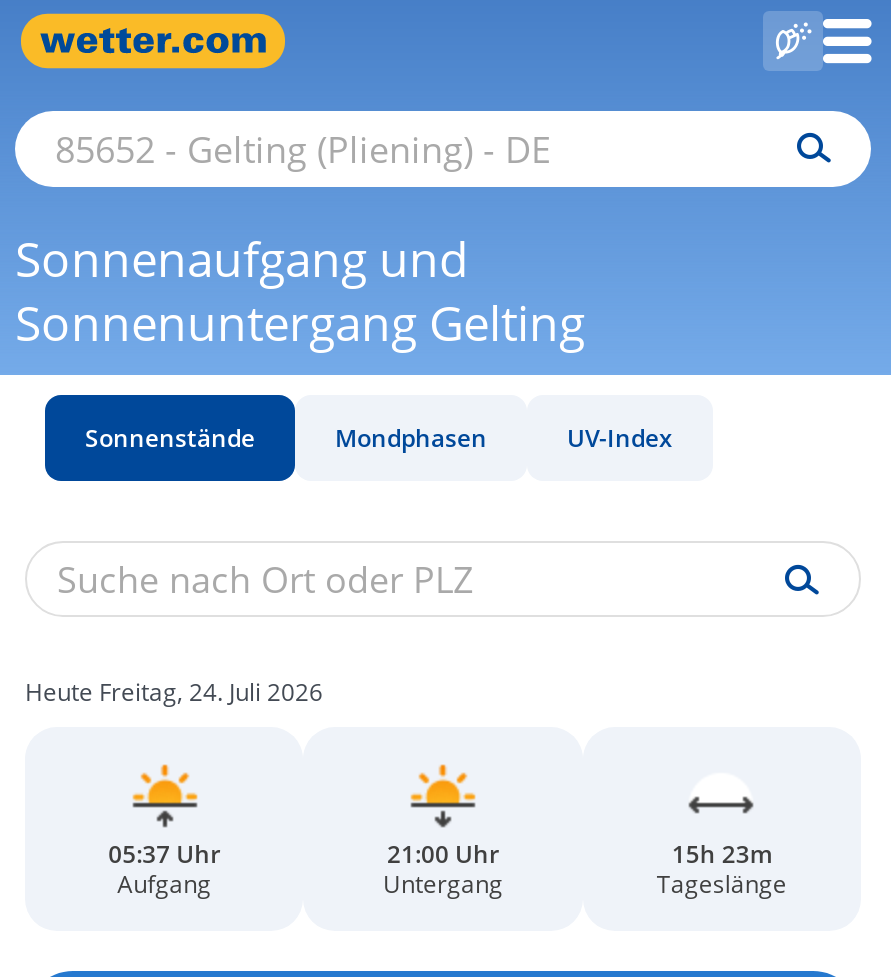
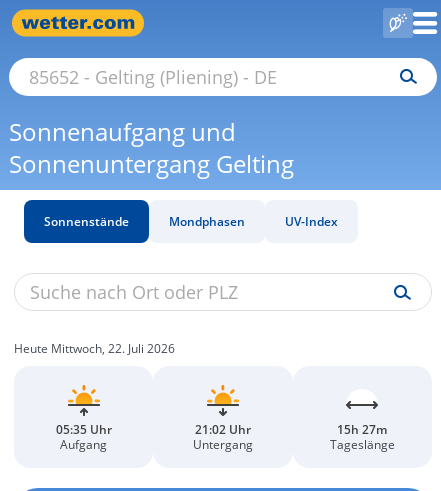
[25,675,323,709] Heute Freitag, 24. Juli 2026 -> [14,340,175,357] Heute Mittwoch, 22. Juli 2026
[108,837,220,871] 05:37 Uhr -> [56,421,112,438] 05:35 Uhr
[387,837,499,871] 21:00 Uhr -> [195,421,251,438] 21:02 Uhr
[672,837,772,871] 15h 23m -> [337,421,387,438] 15h 27m

